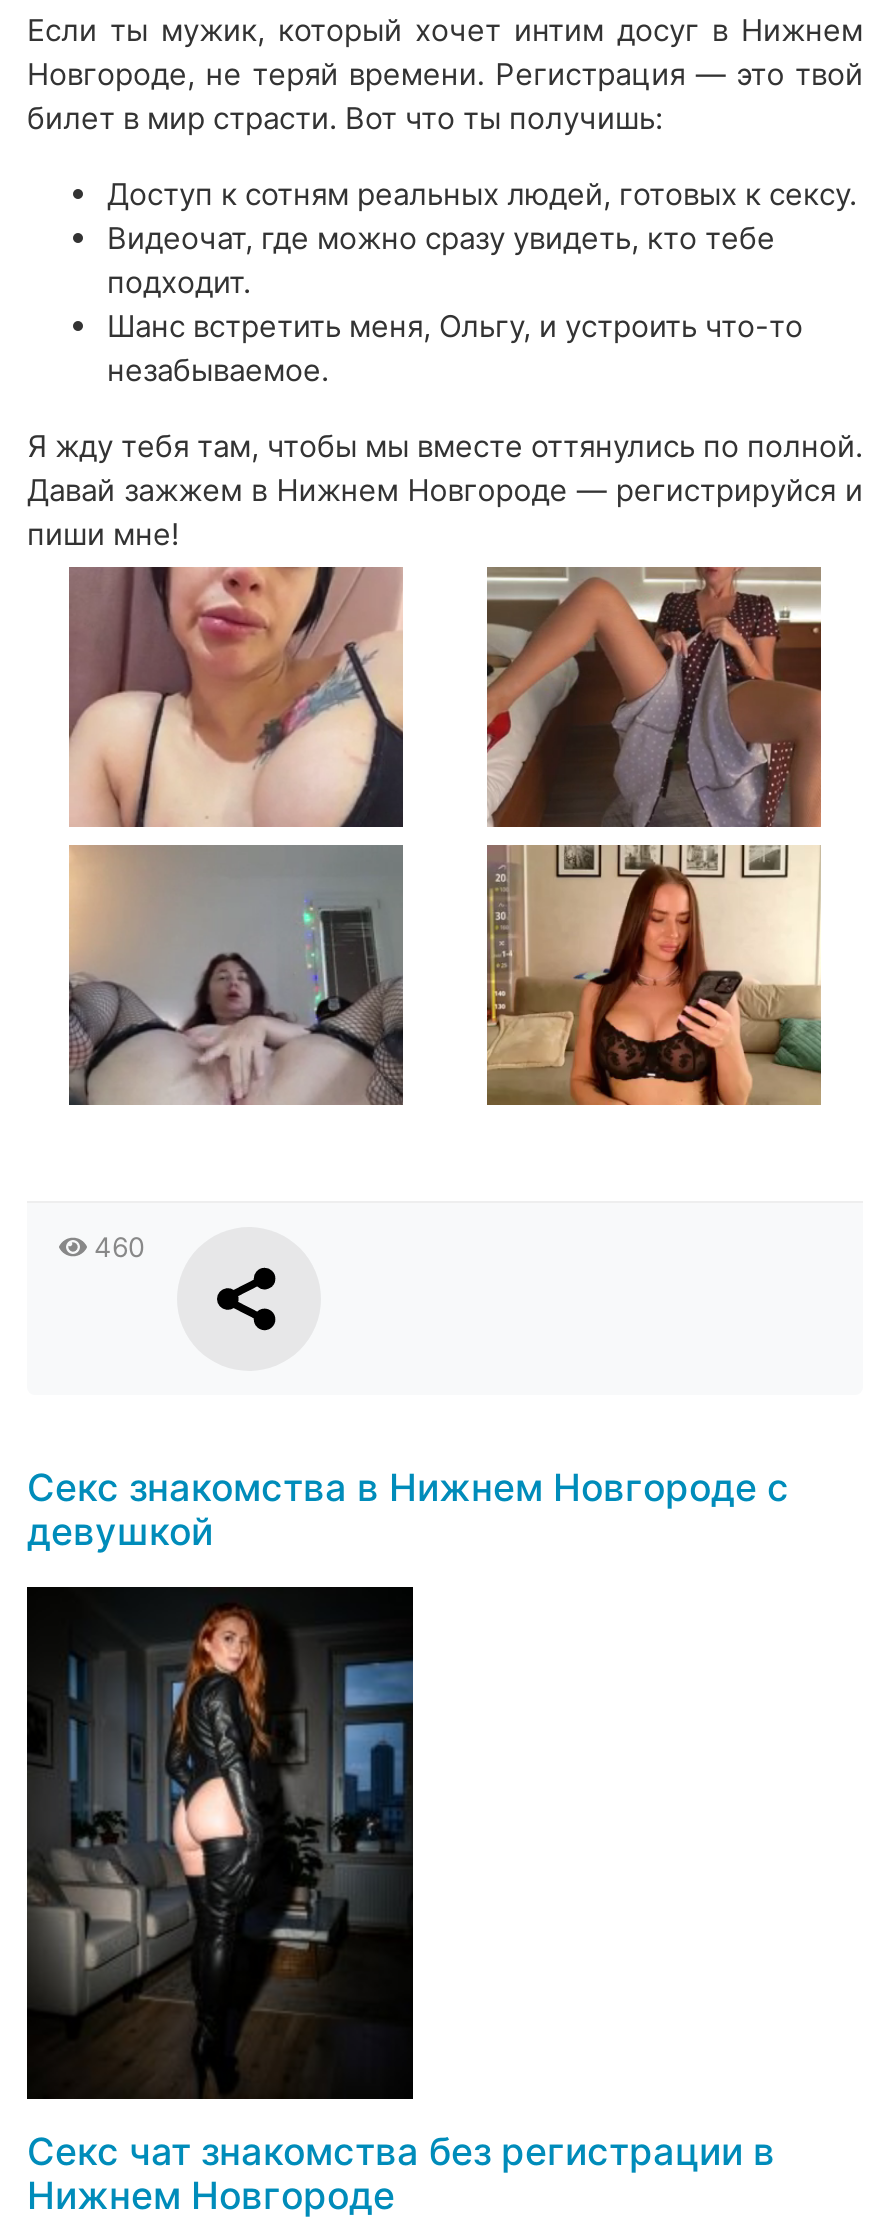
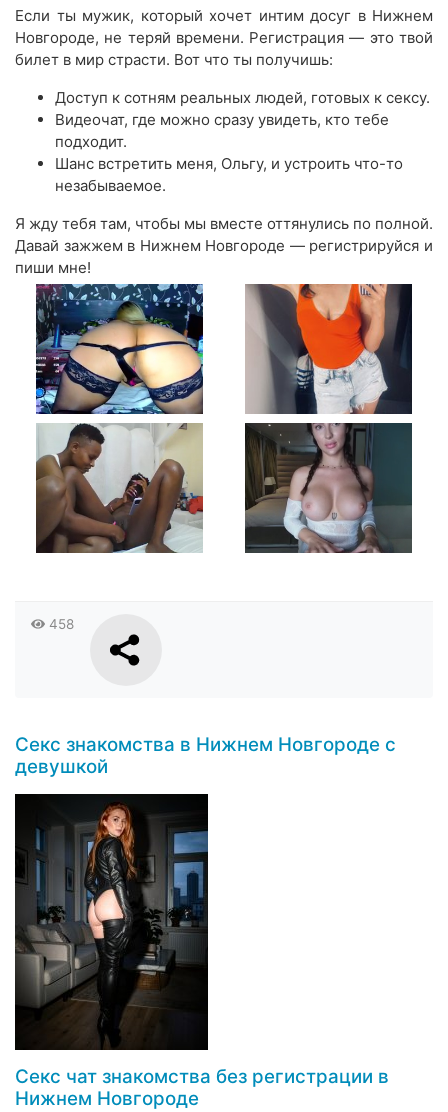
[67,565,405,829] [image] -> [35,283,204,415] [image]
[487,565,823,829] [image] -> [246,283,413,415] [image]
[69,845,405,1107] [image] -> [36,423,203,553] [image]
[485,843,823,1107] [image] -> [244,422,413,554] [image]
[86,1231,144,1263] 460 -> [44,616,73,632] 458

